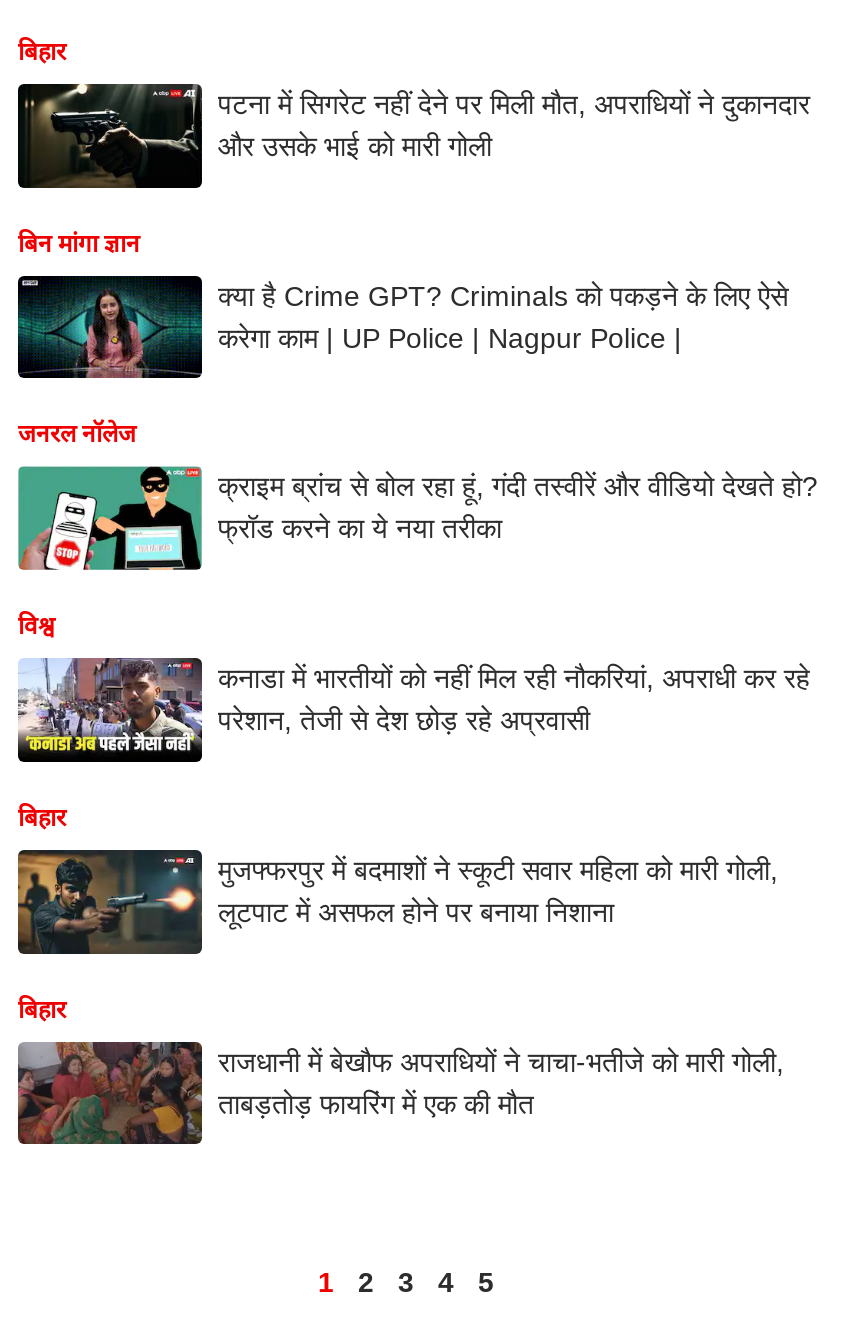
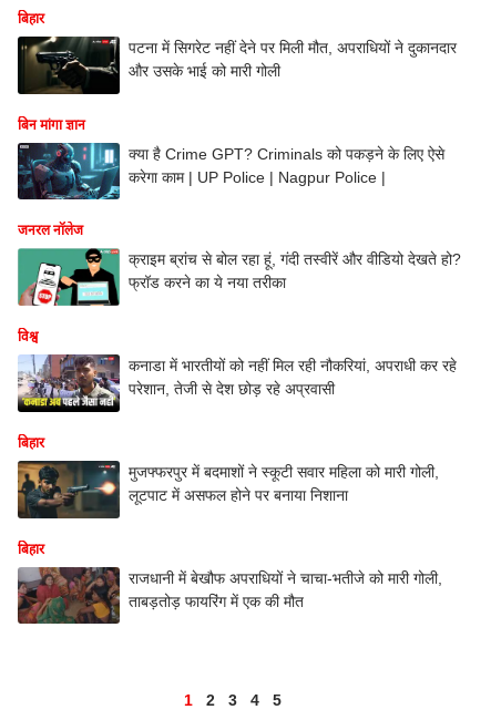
[18,274,204,380] [image] -> [18,142,121,200] [image]

